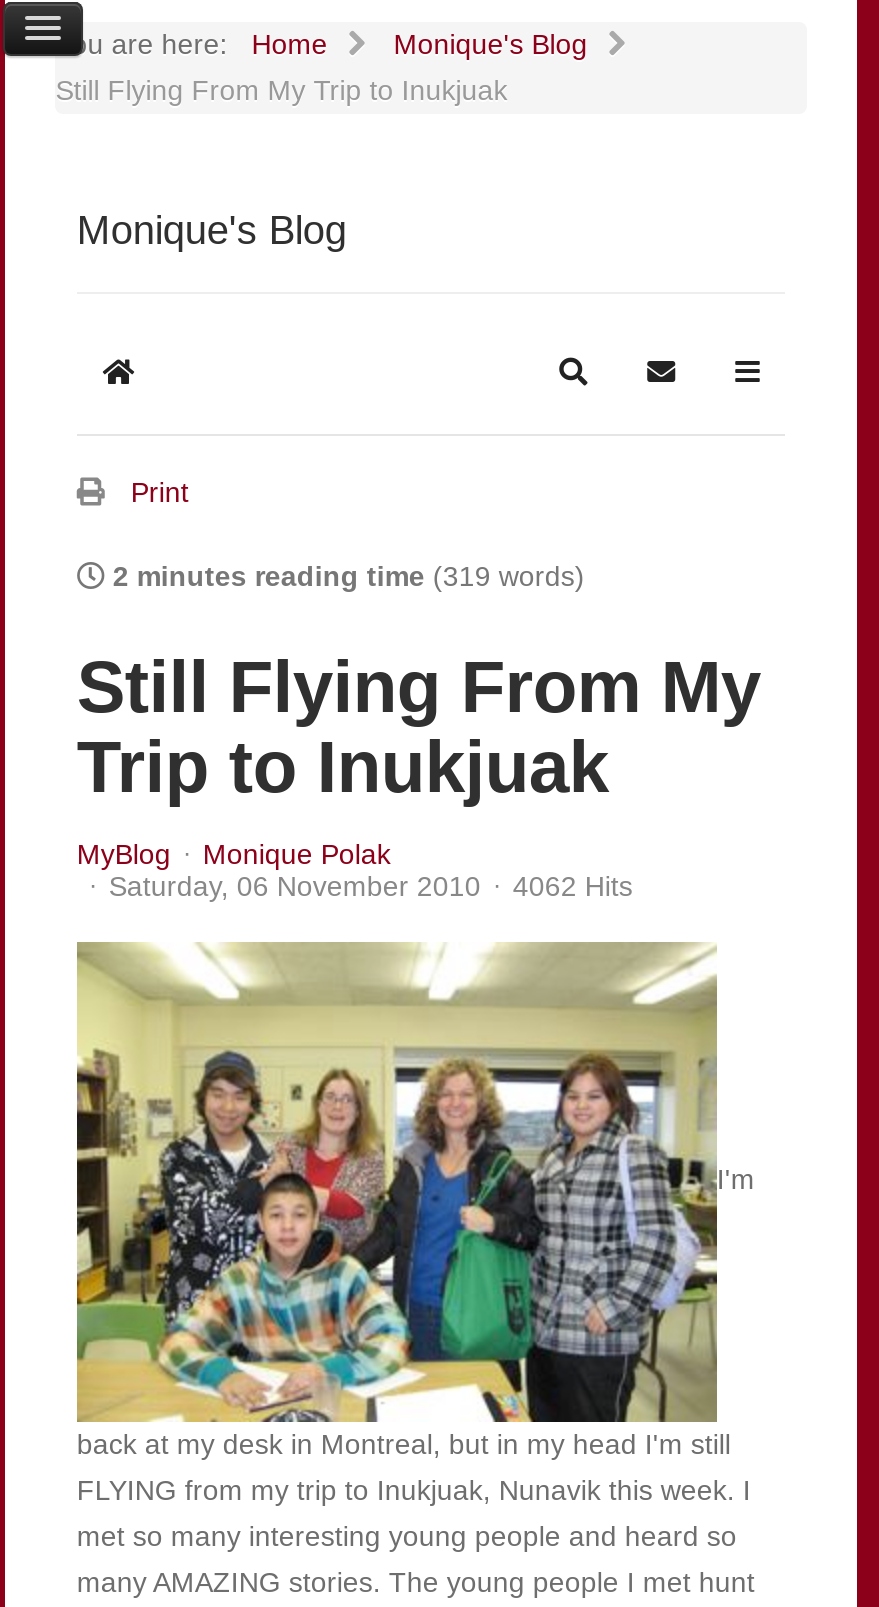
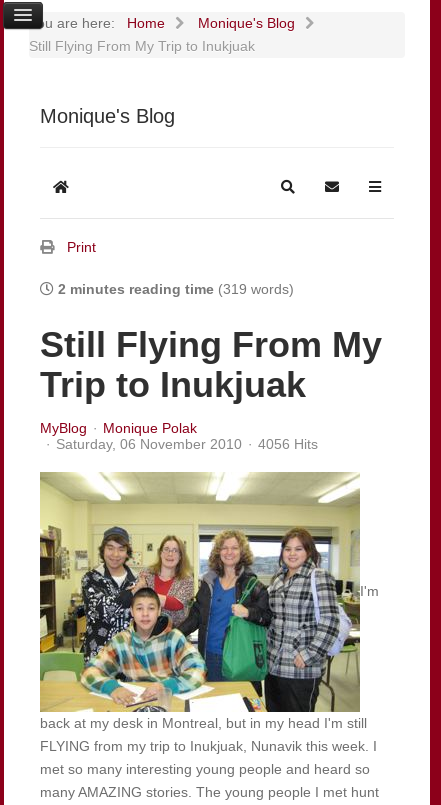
[109,870,633,902] Saturday, 06 November 2010 4062 Hits -> [56,436,318,452] Saturday, 06 November 2010 4056 Hits

